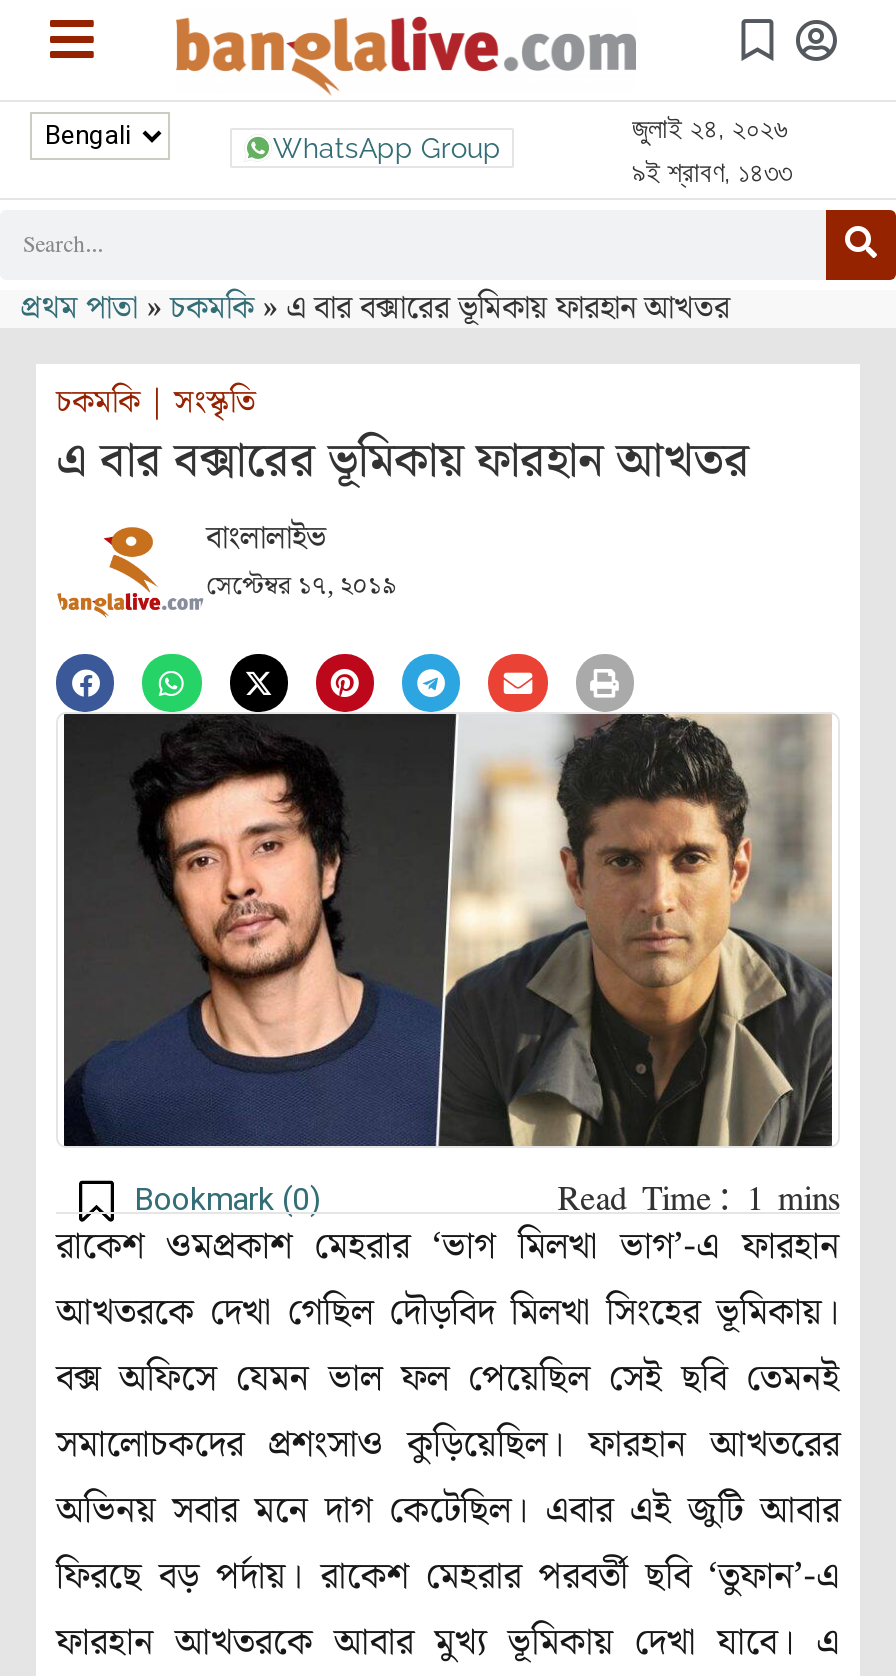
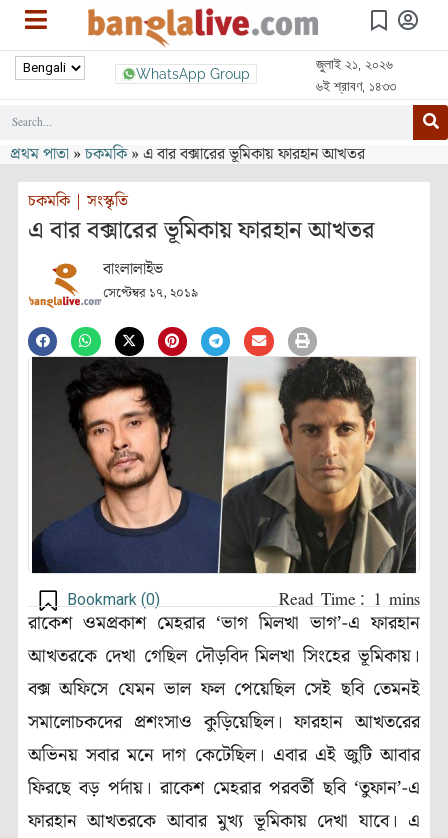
[632,112,788,144] জুলাই ২৪, ২০২৬ -> [316,56,393,72] জুলাই ২১, ২০২৬
[632,156,792,188] ৯ই শ্রাবণ, ১৪৩৩ -> [316,78,396,94] ৬ই শ্রাবণ, ১৪৩৩

